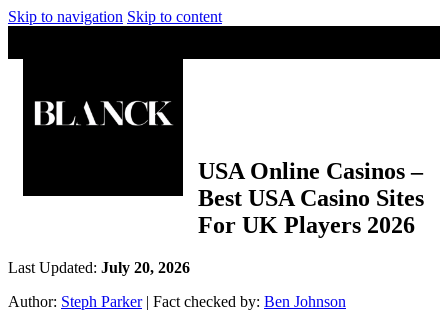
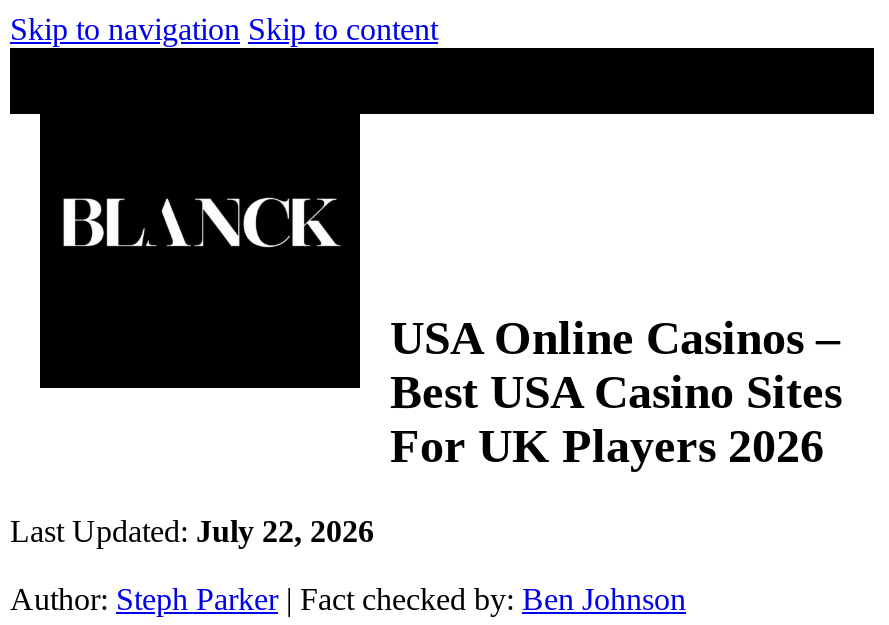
[8,259,190,276] Last Updated: July 20, 2026 -> [10,514,374,548] Last Updated: July 22, 2026

